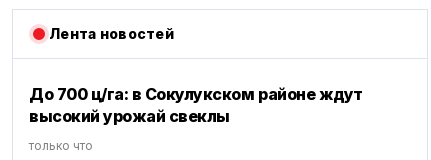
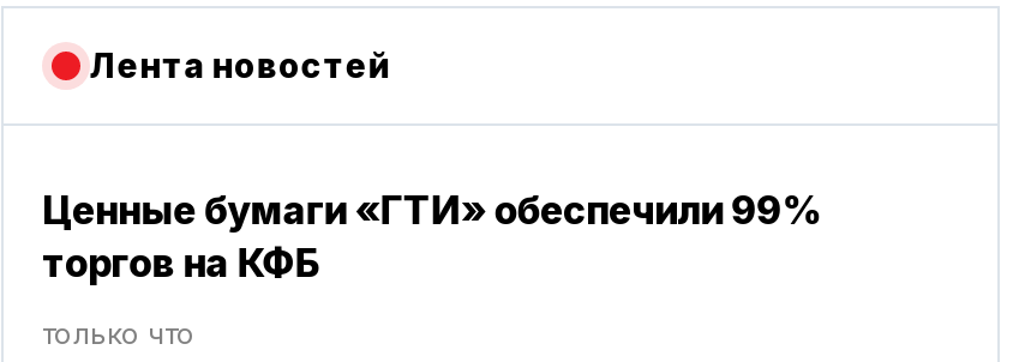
[29,84,363,126] До 700 ц/га: в Сокулукском районе ждут | высокий урожай свеклы -> [42,187,819,287] Ценные бумаги «ГТИ» обеспечили 99% | торгов на КФБ

